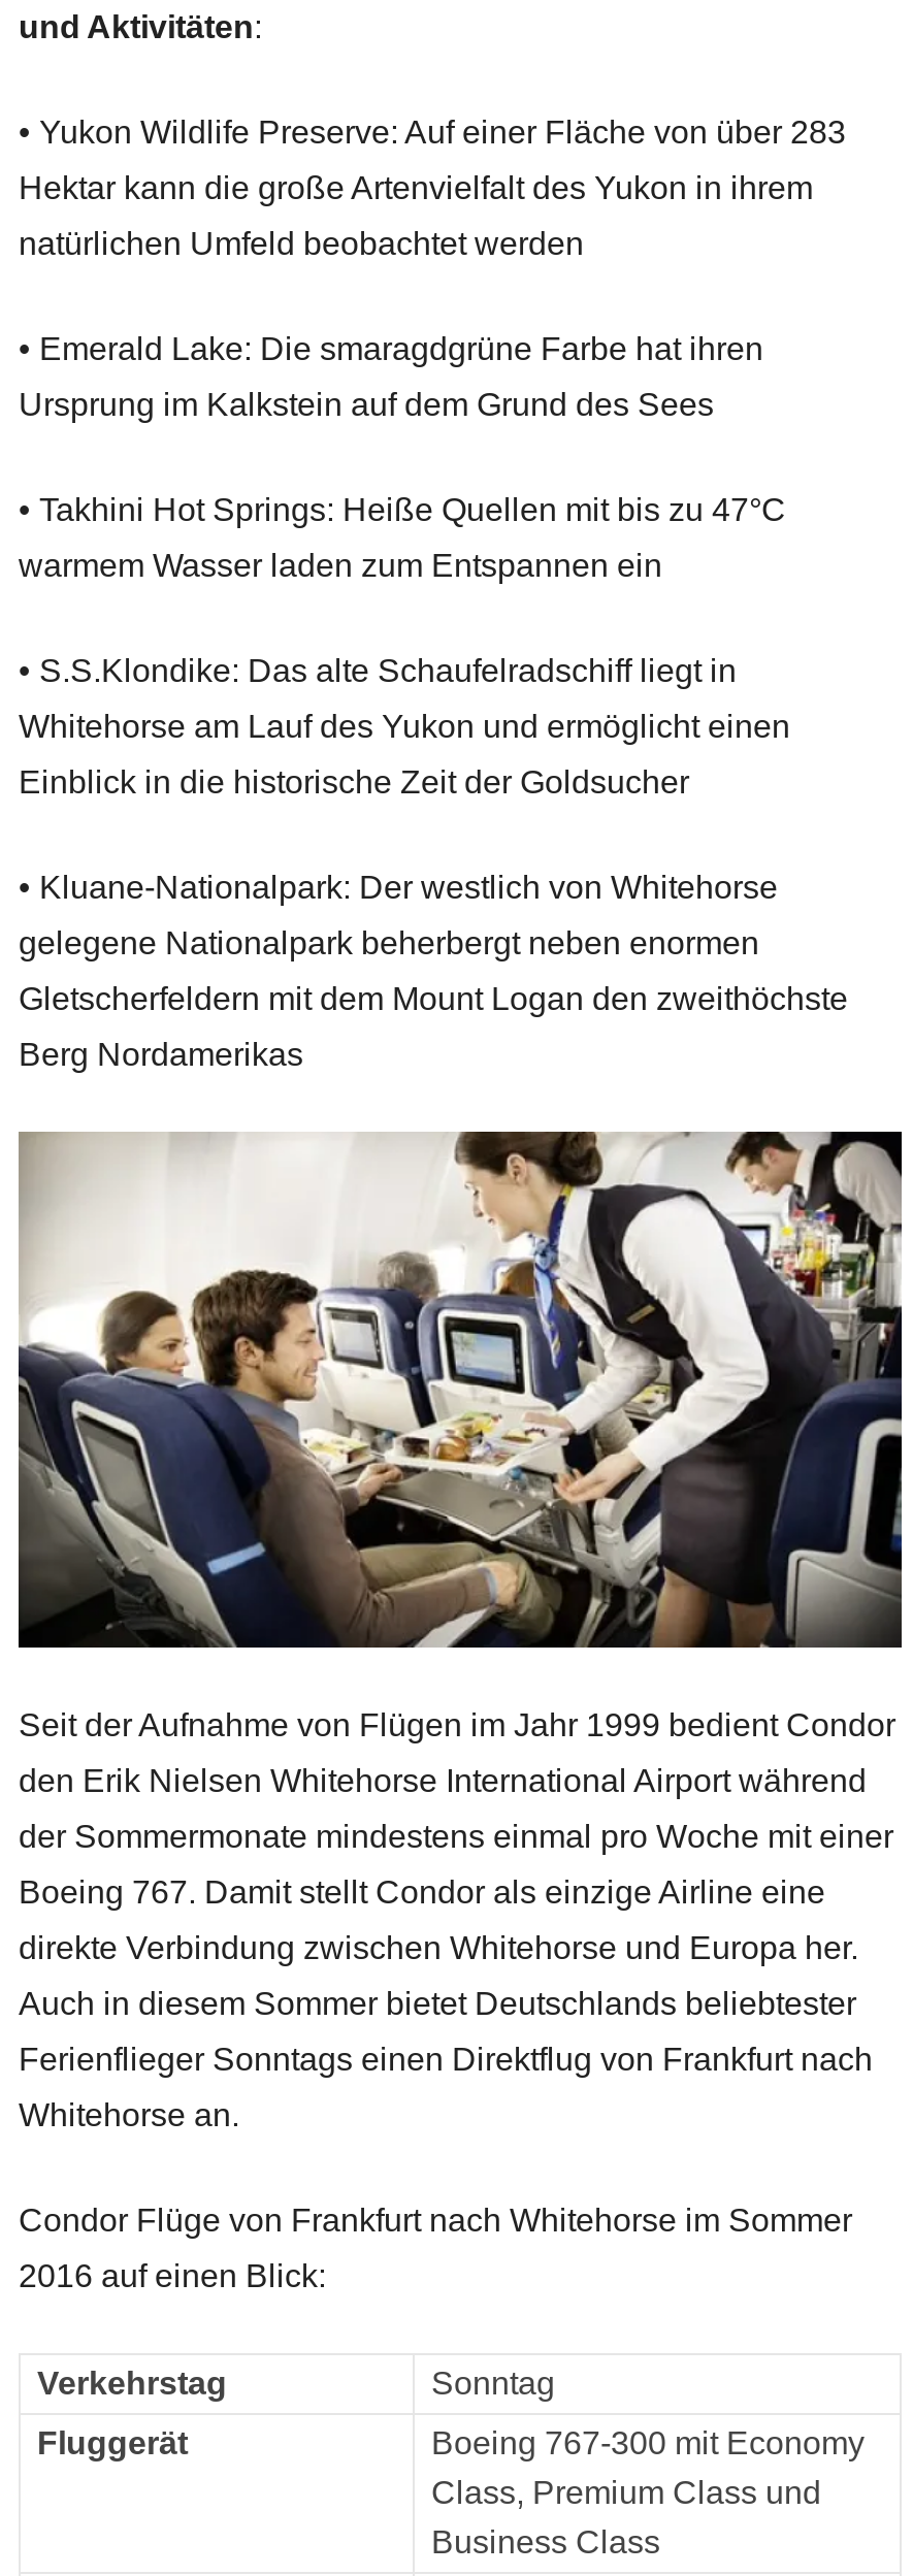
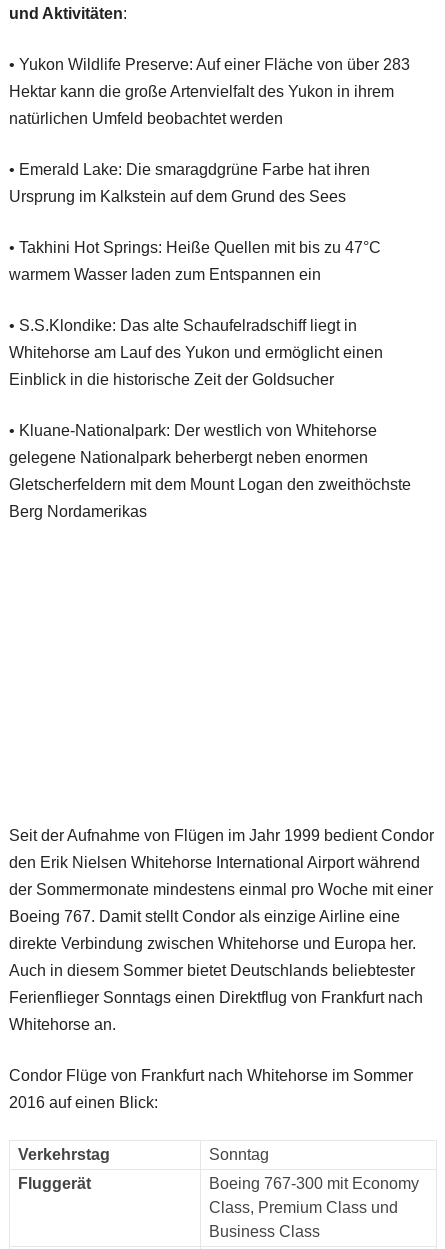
[17,1129,904,1651] [image] -> none

